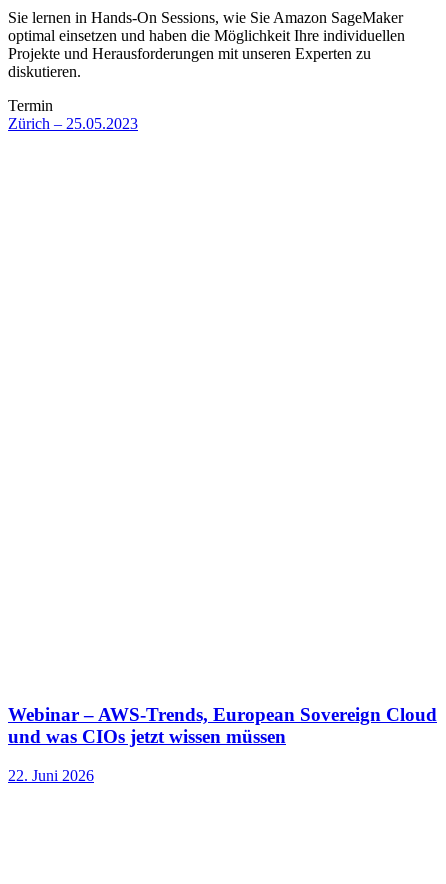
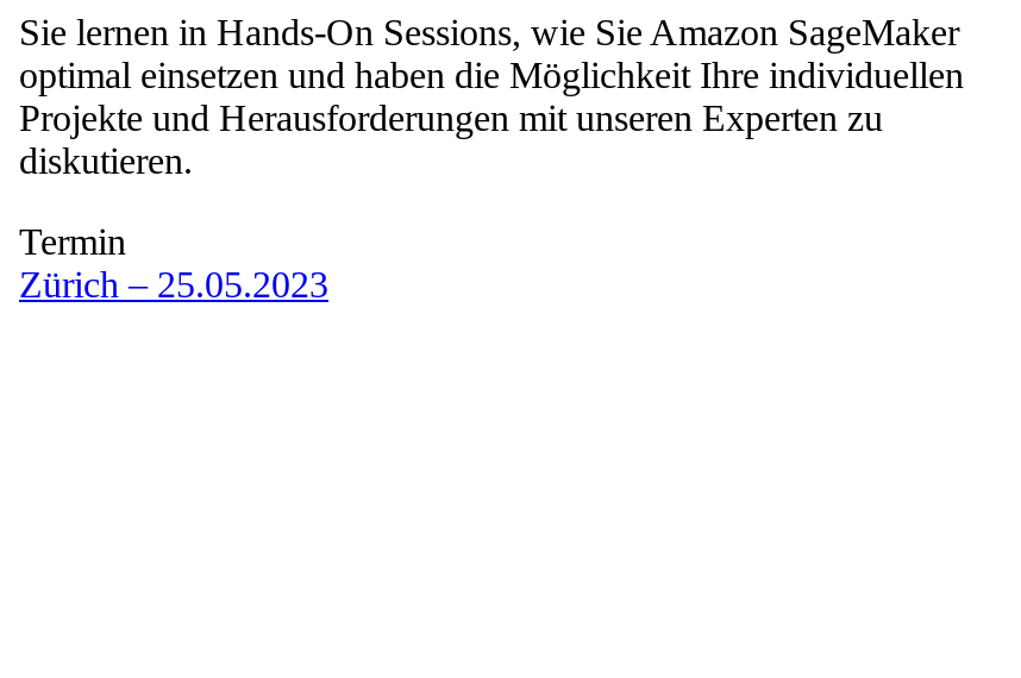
[8,704,437,784] Webinar – AWS-Trends, European Sovereign Cloud | und was CIOs jetzt wissen müssen | 22. Juni 2026 -> none

